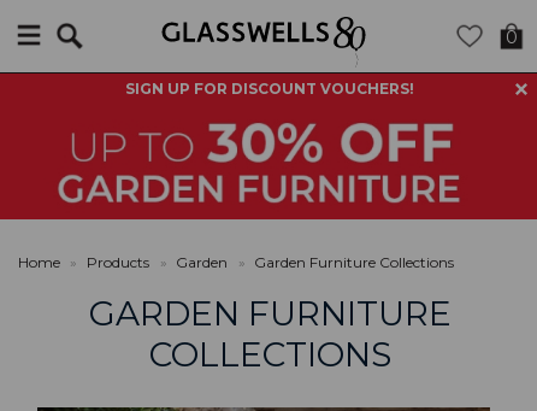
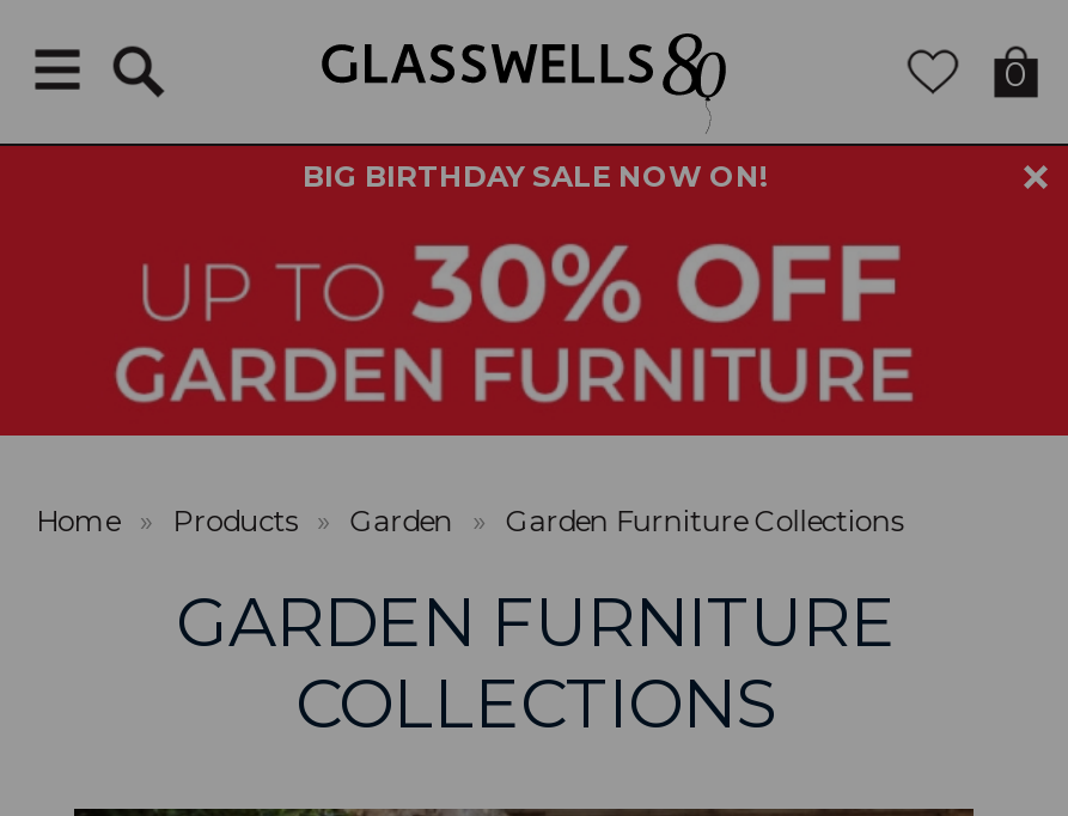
[125,80,414,98] SIGN UP FOR DISCOUNT VOUCHERS! -> [303,158,769,194] BIG BIRTHDAY SALE NOW ON!

